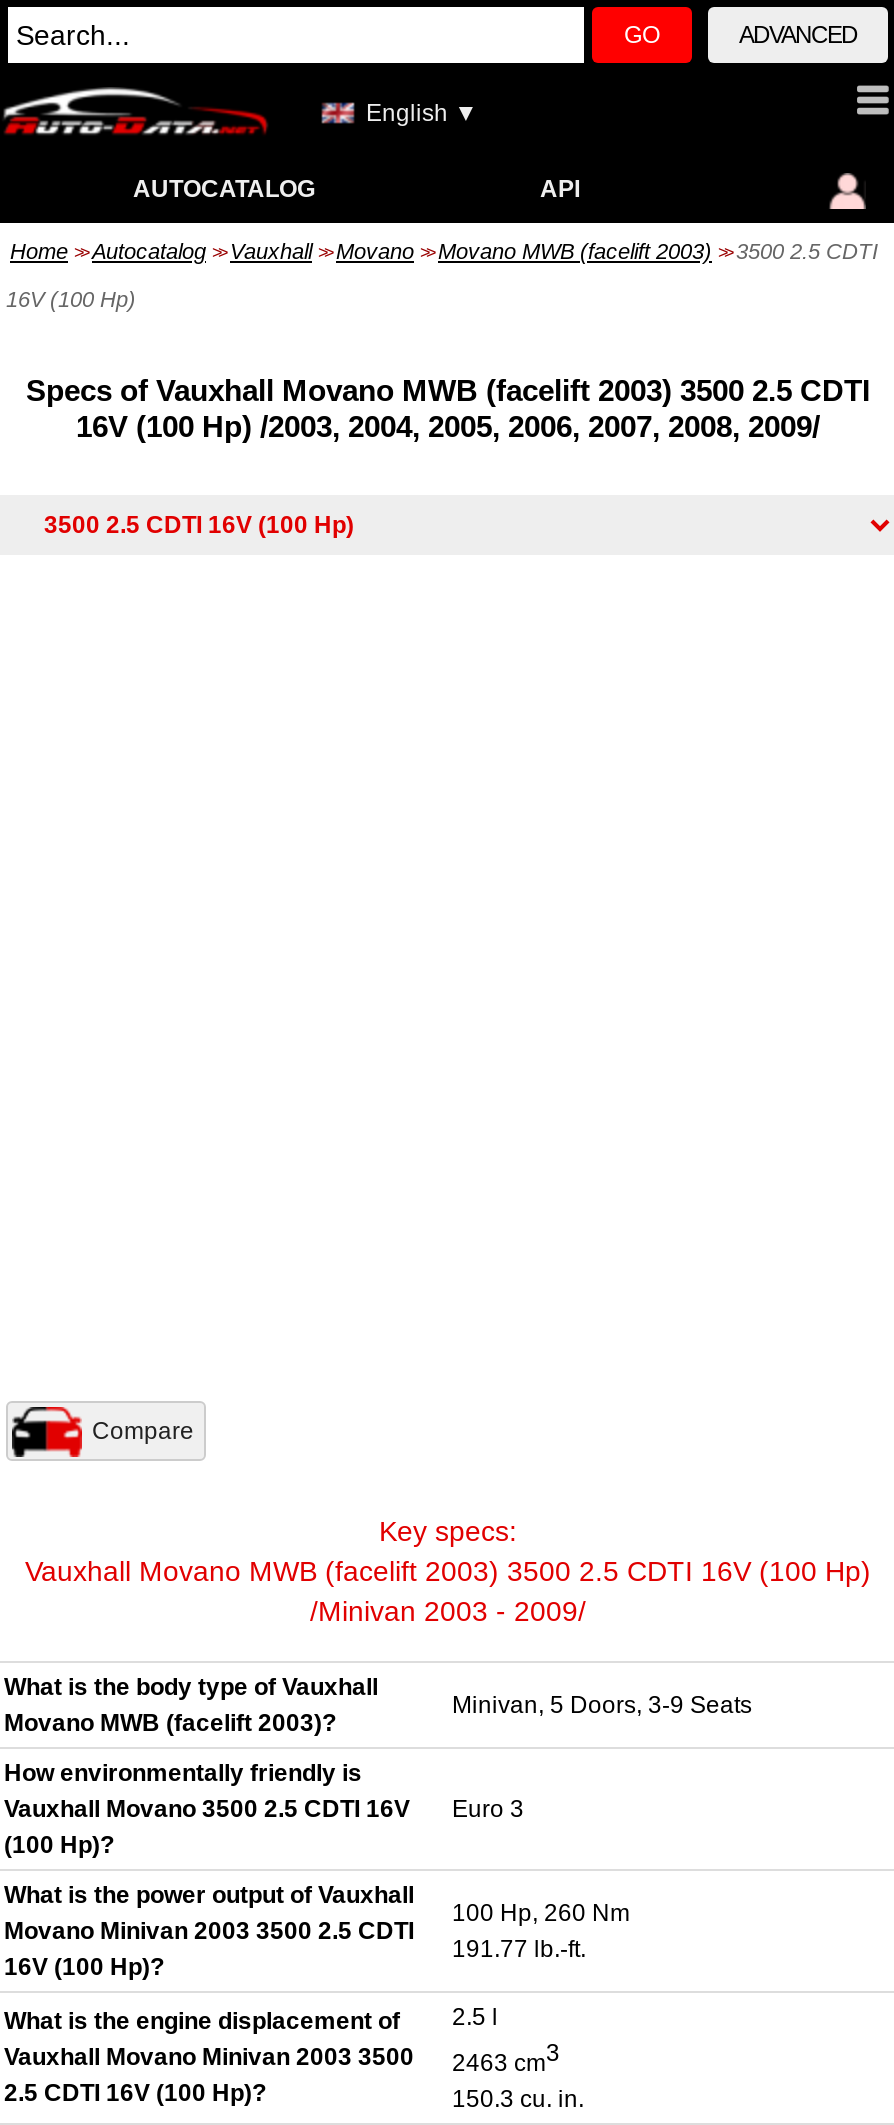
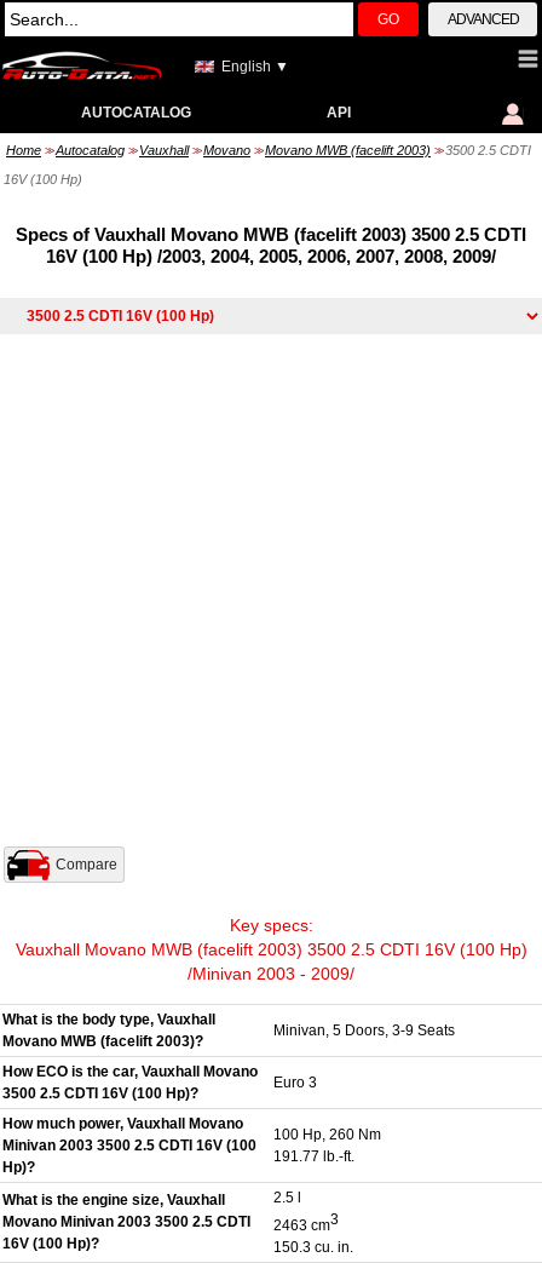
[4,1674,378,1702] What is the body type of Vauxhall -> [2,1011,215,1028] What is the body type, Vauxhall
[4,1760,410,1860] How environmentally friendly is | Vauxhall Movano 3500 2.5 CDTI 16V | (100 Hp)? -> [2,1064,258,1102] How ECO is the car, Vauxhall Movano | 3500 2.5 CDTI 16V (100 Hp)?
[4,1882,414,1910] What is the power output of Vauxhall -> [2,1116,256,1176] How much power, Vauxhall Movano | Minivan 2003 3500 2.5 CDTI 16V (100 | Hp)?
moved [4,1918,414,1982] -> [2,1214,250,1252]: Movano Minivan 2003 3500 2.5 CDTI | 16V (100 Hp)?
[4,2008,414,2108] What is the engine displacement of | Vauxhall Movano Minivan 2003 3500 | 2.5 CDTI 16V (100 Hp)? -> [2,1192,225,1209] What is the engine size, Vauxhall

